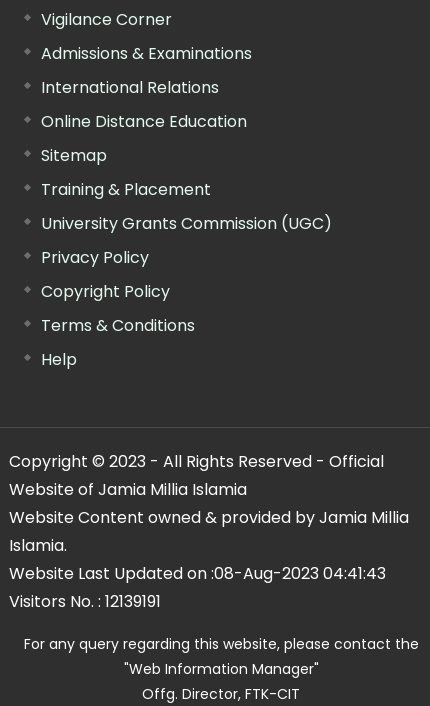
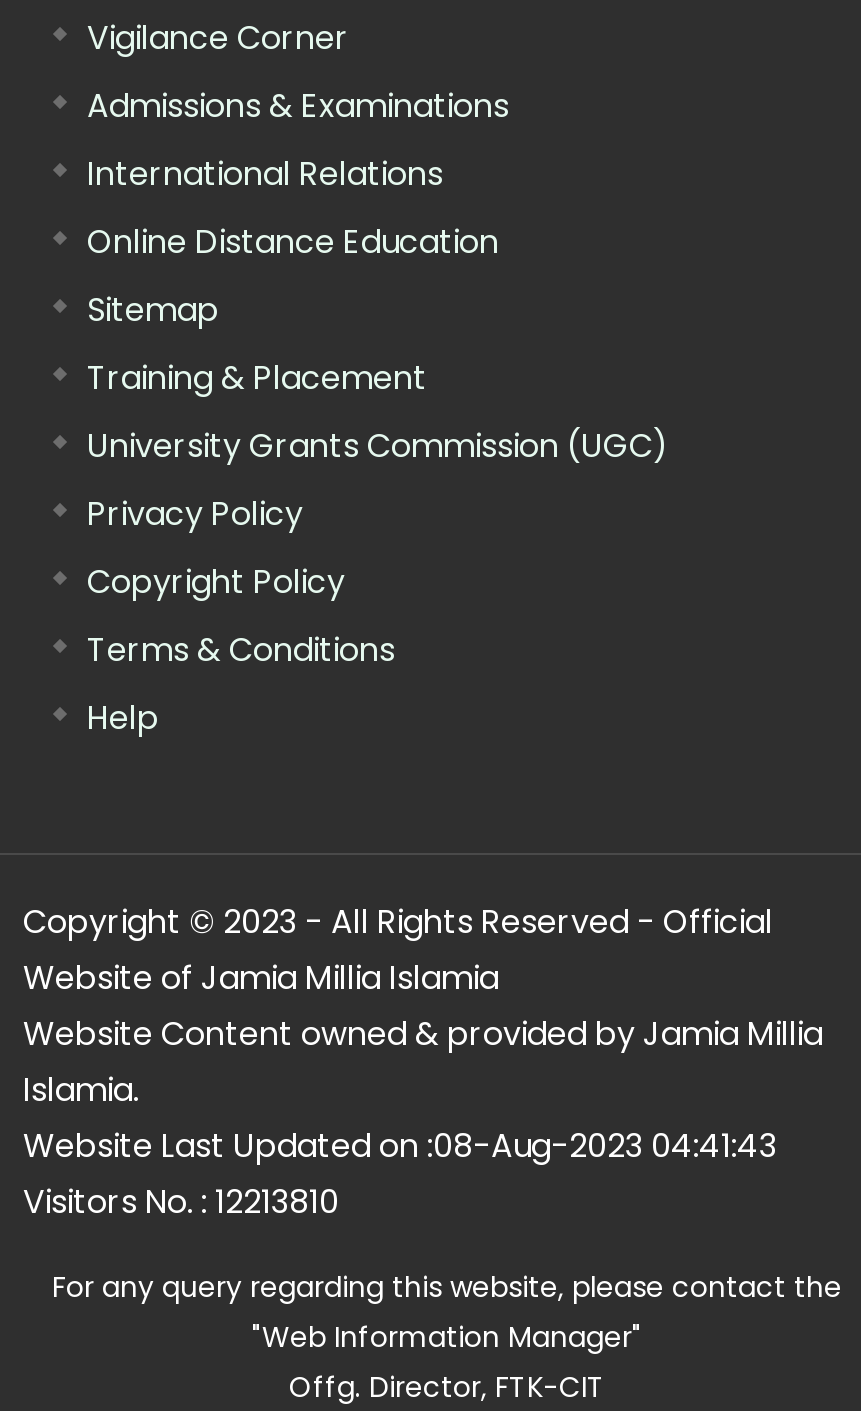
[9,590,161,613] Visitors No. : 12139191 -> [23,1179,339,1225] Visitors No. : 12213810

